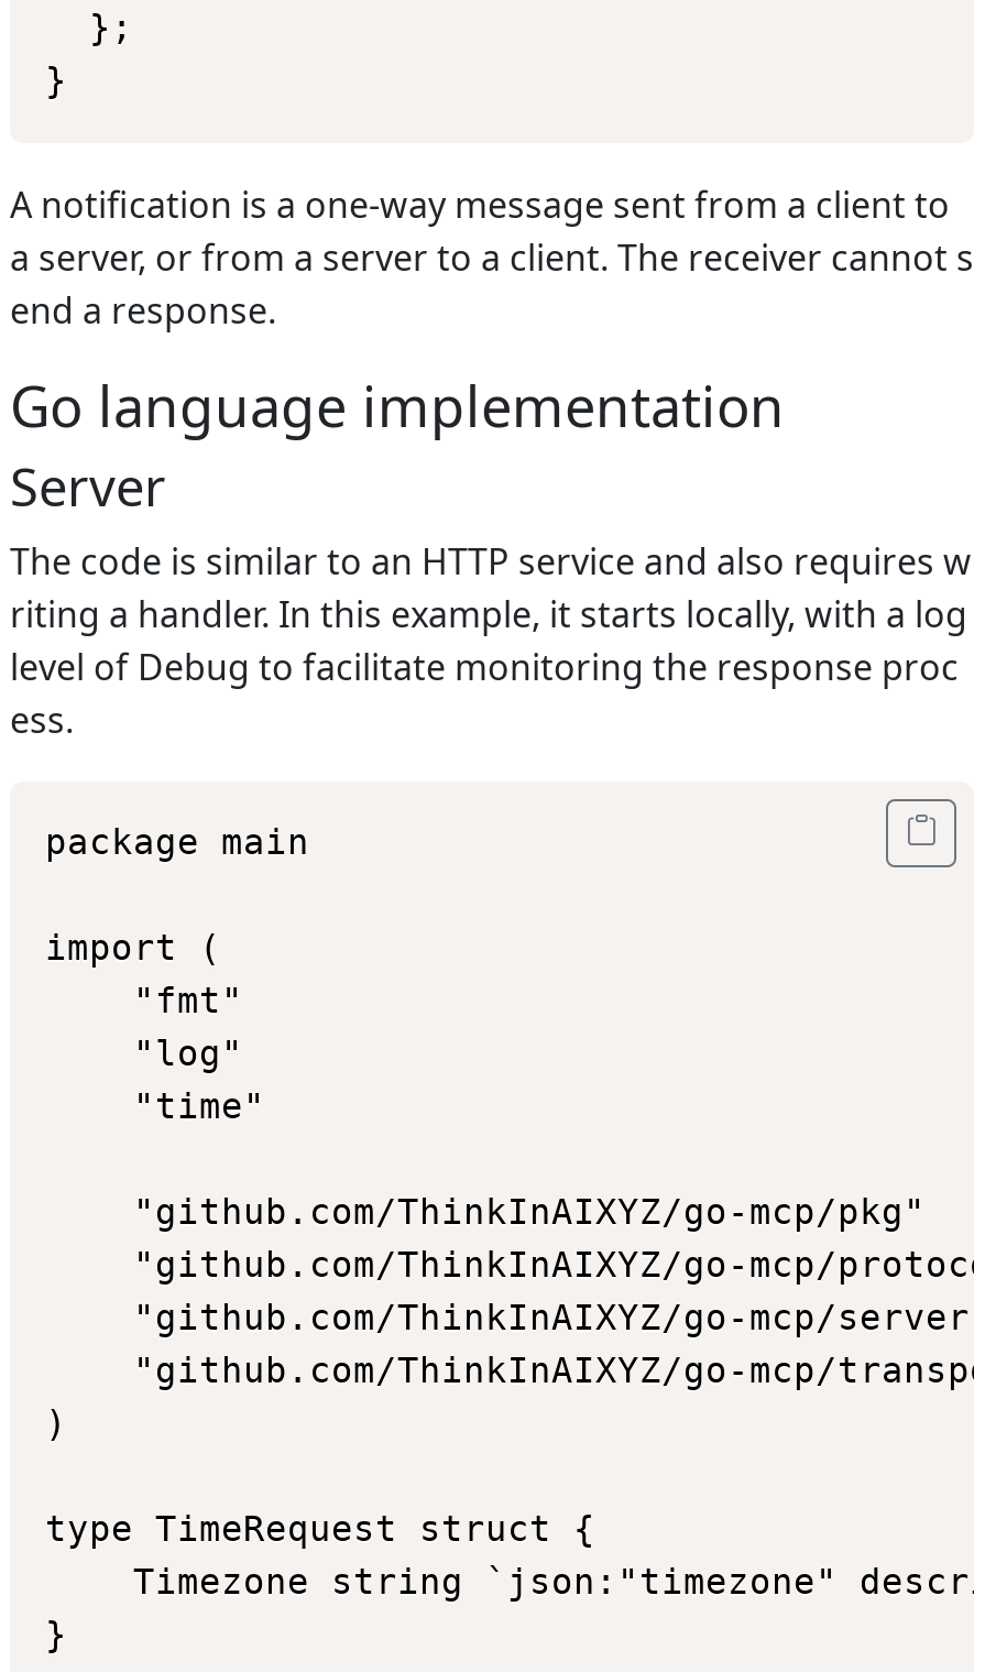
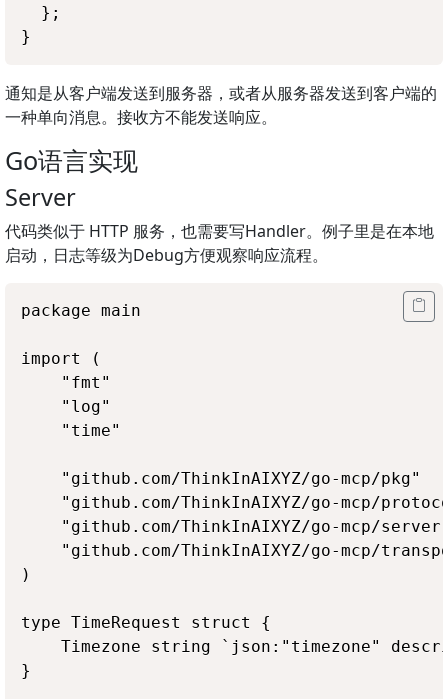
[10,180,974,442] A notification is a one-way message sent from a client to | a server, or from a server to a client. The receiver cannot s | end a response. | Go language implementation -> [5,82,437,177] 通知是从客户端发送到服务器，或者从服务器发送到客户端的 | 一种单向消息。接收方不能发送响应。 | Go语言实现
[10,536,972,743] The code is similar to an HTTP service and also requires w | riting a handler. In this example, it starts locally, with a log | level of Debug to facilitate monitoring the response proc | ess. -> [5,220,434,266] 代码类似于 HTTP 服务，也需要写Handler。例子里是在本地 | 启动，日志等级为Debug方便观察响应流程。

